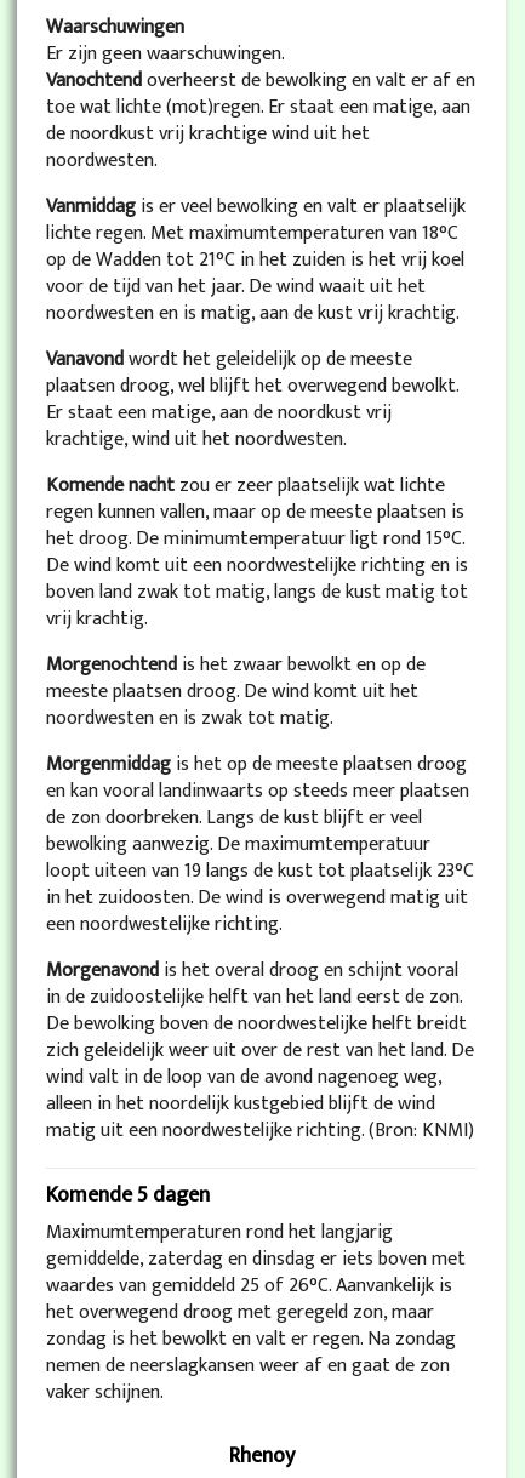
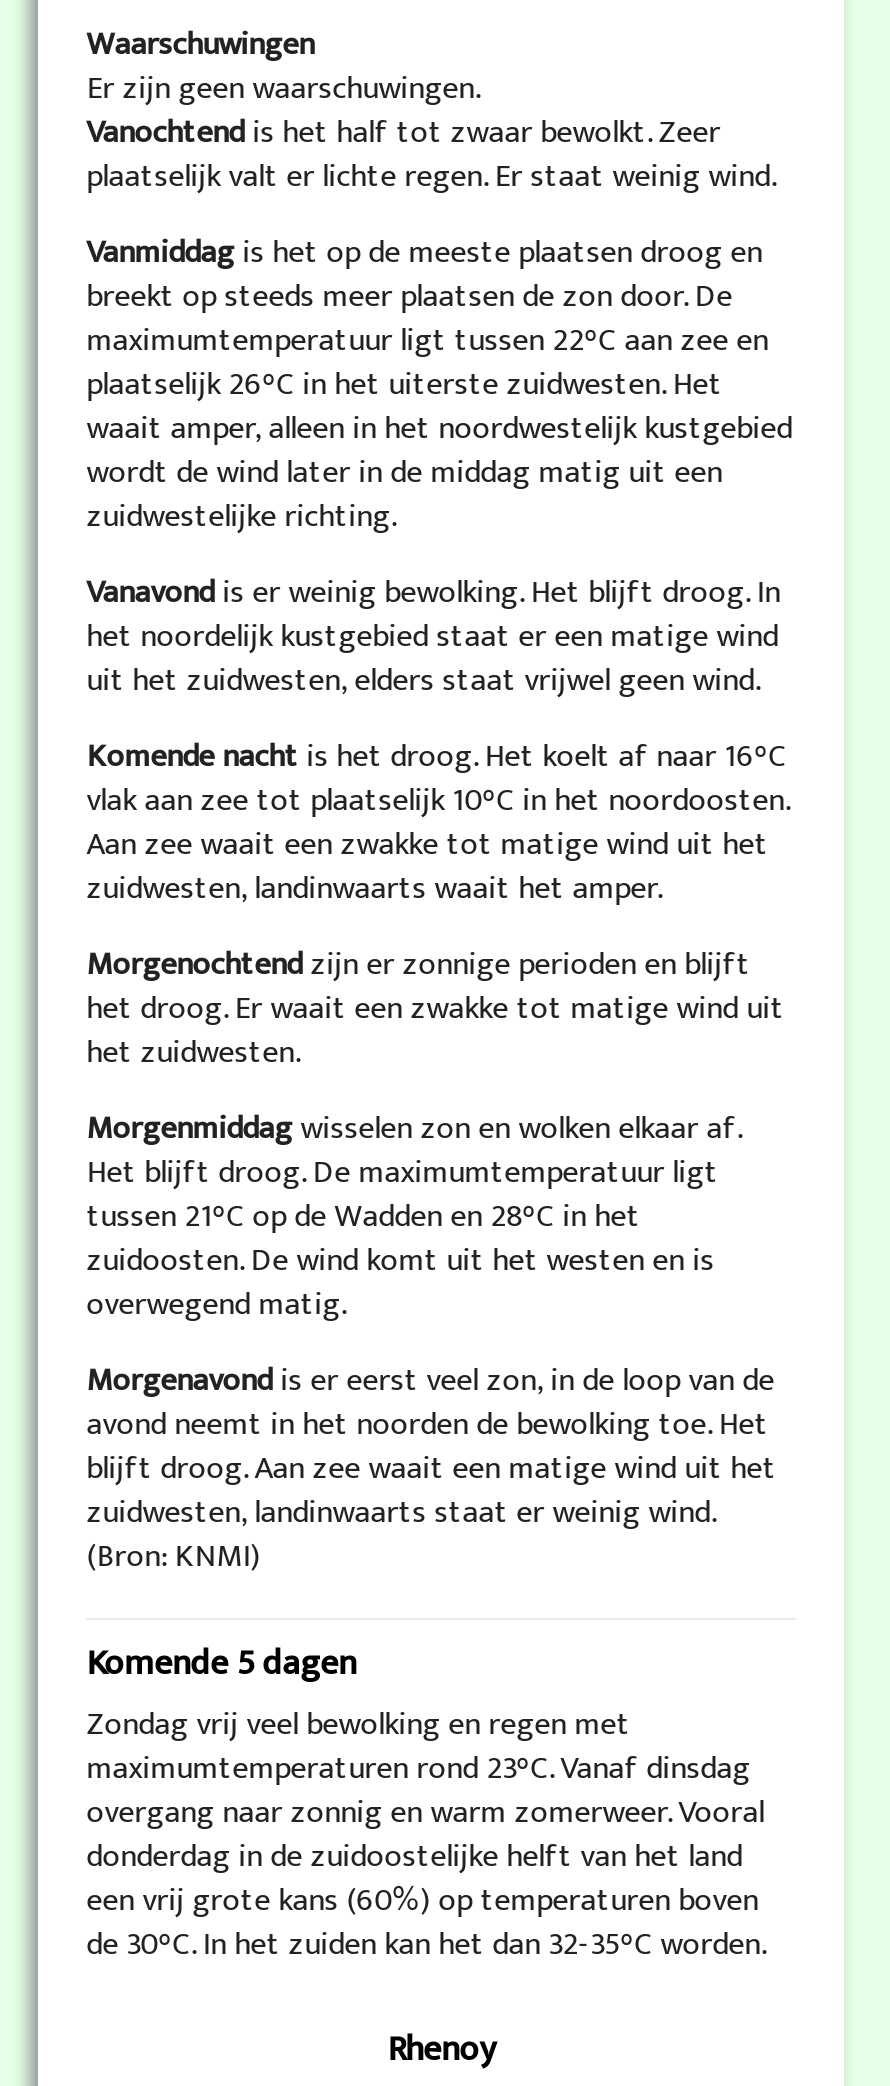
[46,64,476,1147] Vanochtend overheerst de bewolking en valt er af en | toe wat lichte (mot)regen. Er staat een matige, aan | de noordkust vrij krachtige wind uit het | noordwesten. | Vanmiddag is er veel bewolking en valt er plaatselijk | lichte regen. Met maximumtemperaturen van 18°C | op de Wadden tot 21°C in het zuiden is het vrij koel | voor de tijd van het jaar. De wind waait uit het | noordwesten en is matig, aan de kust vrij krachtig. | Vanavondwordt het geleidelijk op de meeste | plaatsen droog, wel blijft het overwegend bewolkt. | Er staat een matige, aan de noordkust vrij | krachtige, wind uit het noordwesten. | Komende nacht zou er zeer plaatselijk wat lichte | regen kunnen vallen, maar op de meeste plaatsen is | het droog. De minimumtemperatuur ligt rond 15°C. | De wind komt uit een noordwestelijke richting en is | boven land zwak tot matig, langs de kust matig tot | vrij krachtig. | Morgenochtend is het zwaar bewolkt en op de | meeste plaatsen droog. De wind komt uit het | noordwesten en is zwak tot matig. | Morgenmiddag is het op de meeste plaatsen droog | en kan vooral landinwaarts op steeds meer plaatsen | de zon doorbreken. Langs de kust blijft er veel | bewolking aanwezig. De maximumtemperatuur | loopt uiteen van 19 langs de kust tot plaatselijk 23°C | in het zuidoosten. De wind is overwegend matig uit | een noordwestelijke richting. | Morgenavond is het overal droog en schijnt vooral | in de zuidoostelijke helft van het land eerst de zon. | De bewolking boven de noordwestelijke helft breidt | zich geleidelijk weer uit over de rest van het land. De | wind valt in de loop van de avond nagenoeg weg, | alleen in het noordelijk kustgebied blijft de wind | matig uit een noordwestelijke richting. (Bron: KNMI) -> [86,106,792,1584] Vanochtendis het half tot zwaar bewolkt. Zeer | plaatselijk valt er lichte regen. Er staat weinig wind. | Vanmiddag is het op de meeste plaatsen droog en | breekt op steeds meer plaatsen de zon door. De | maximumtemperatuur ligt tussen 22°C aan zee en | plaatselijk 26°C in het uiterste zuidwesten. Het | waait amper, alleen in het noordwestelijk kustgebied | wordt de wind later in de middag matig uit een | zuidwestelijke richting. | Vanavondis er weinig bewolking. Het blijft droog. In | het noordelijk kustgebied staat er een matige wind | uit het zuidwesten, elders staat vrijwel geen wind. | Komende nacht is het droog. Het koelt af naar 16°C | vlak aan zee tot plaatselijk 10°C in het noordoosten. | Aan zee waait een zwakke tot matige wind uit het | zuidwesten, landinwaarts waait het amper. | Morgenochtendzijn er zonnige perioden en blijft | het droog. Er waait een zwakke tot matige wind uit | het zuidwesten. | Morgenmiddagwisselen zon en wolken elkaar af. | Het blijft droog. De maximumtemperatuur ligt | tussen 21°C op de Wadden en 28°C in het | zuidoosten. De wind komt uit het westen en is | overwegend matig. | Morgenavondis er eerst veel zon, in de loop van de | avond neemt in het noorden de bewolking toe. Het | blijft droog. Aan zee waait een matige wind uit het | zuidwesten, landinwaarts staat er weinig wind. | (Bron: KNMI)
[46,1216,466,1409] Maximumtemperaturen rond het langjarig | gemiddelde, zaterdag en dinsdag er iets boven met | waardes van gemiddeld 25 of 26°C. Aanvankelijk is | het overwegend droog met geregeld zon, maar | zondag is het bewolkt en valt er regen. Na zondag | nemen de neerslagkansen weer af en gaat de zon | vaker schijnen. -> [86,1698,766,1972] Zondag vrij veel bewolking en regen met | maximumtemperaturen rond 23°C. Vanaf dinsdag | overgang naar zonnig en warm zomerweer. Vooral | donderdag in de zuidoostelijke helft van het land | een vrij grote kans (60%) op temperaturen boven | de 30°C. In het zuiden kan het dan 32-35°C worden.

